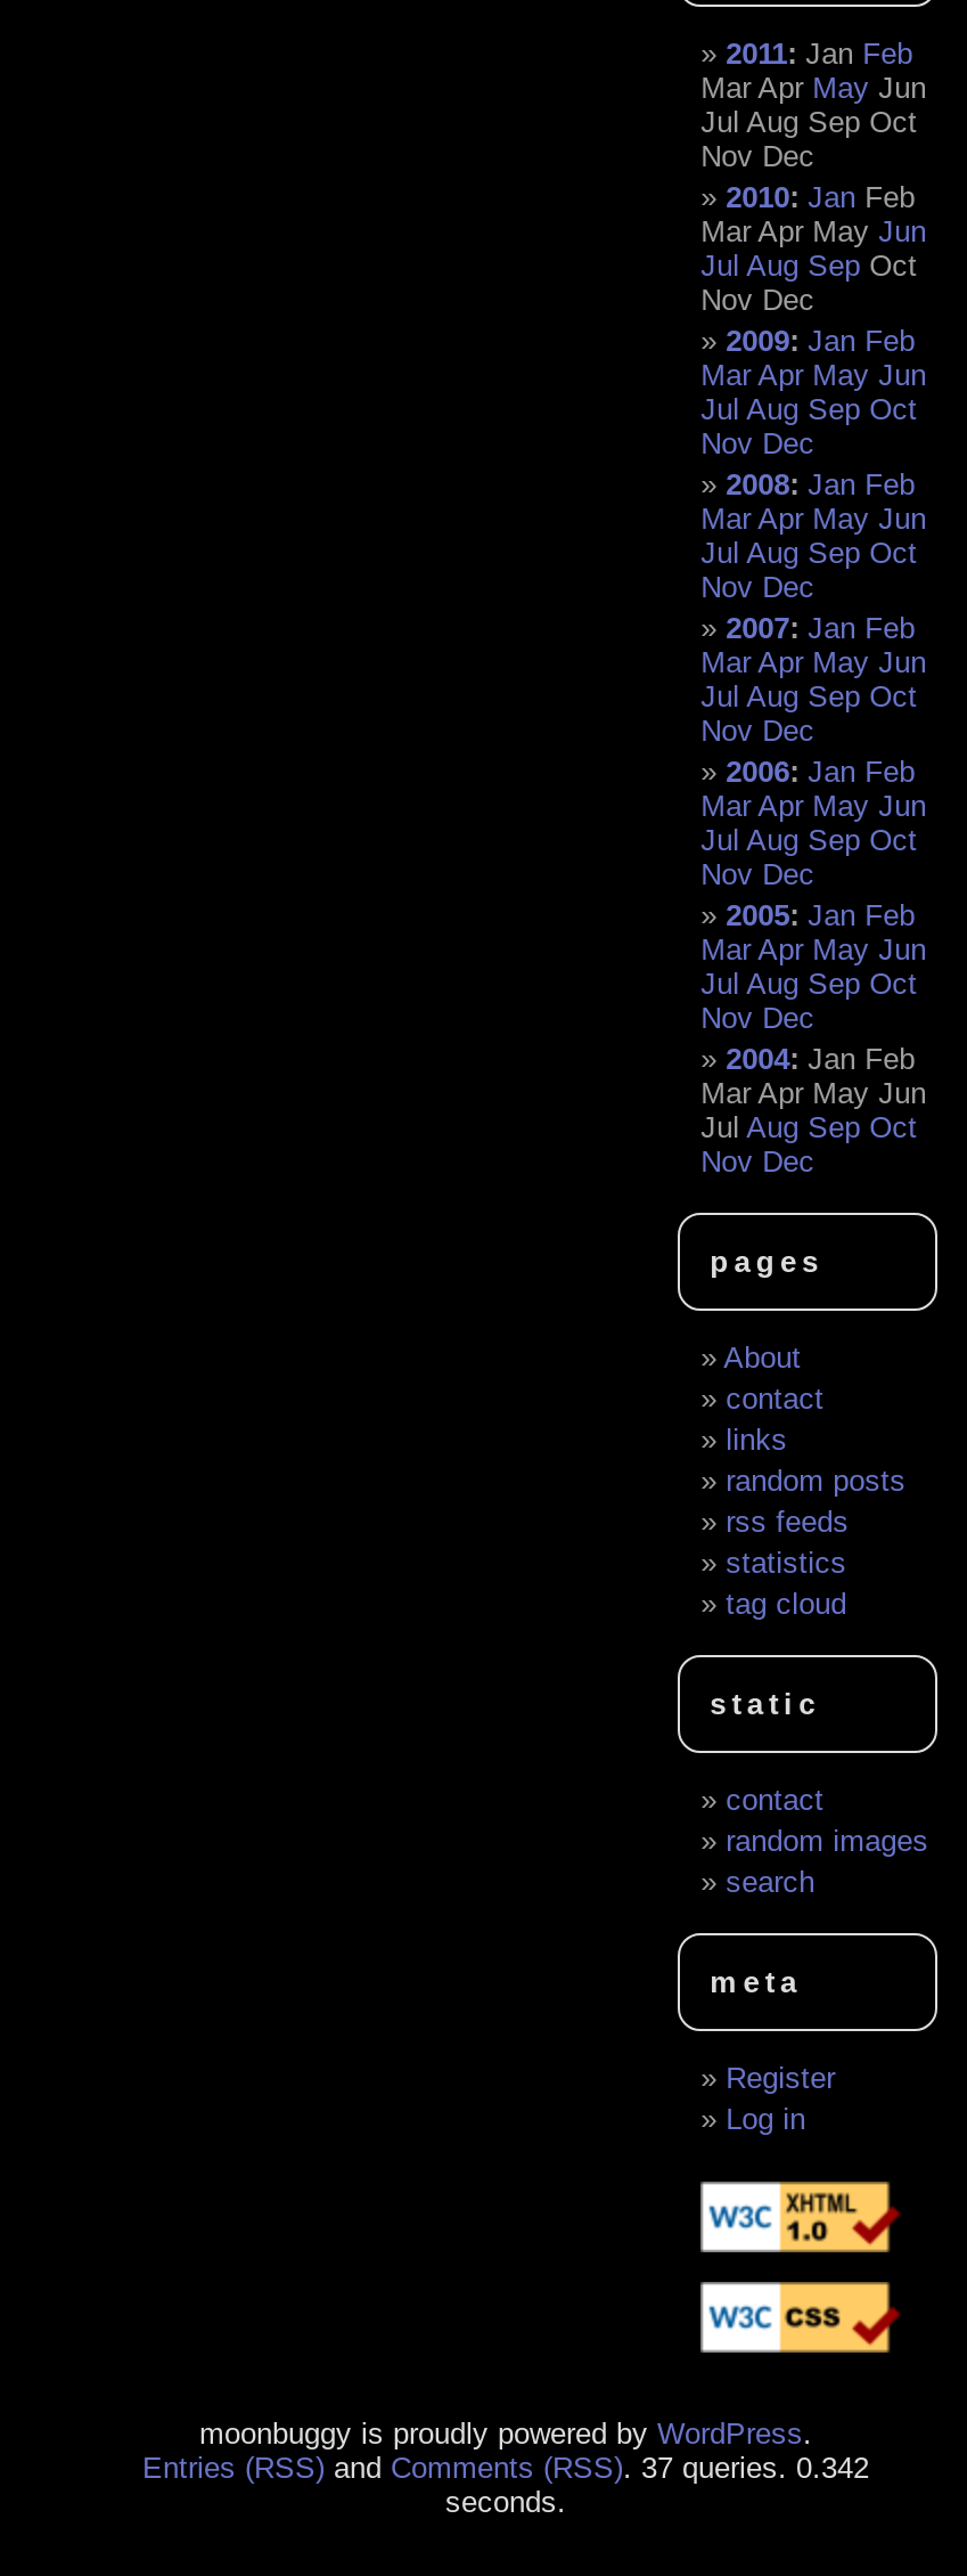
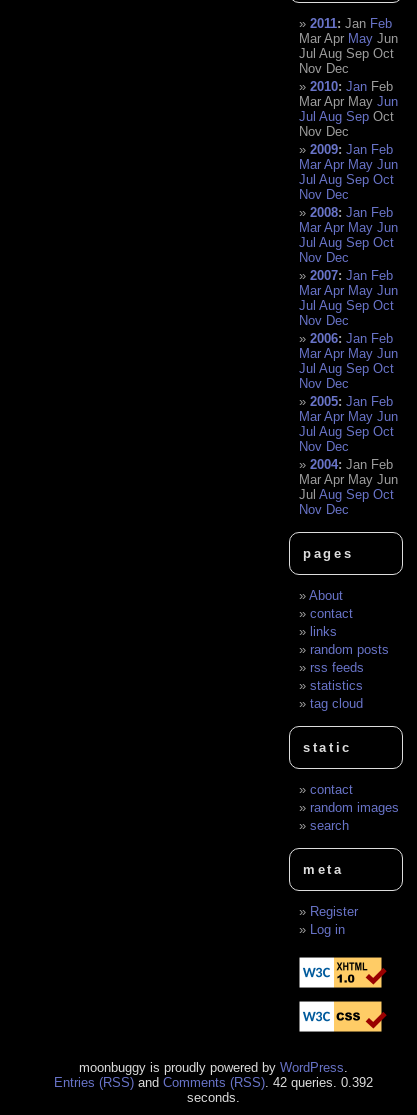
[142,2450,869,2484] Entries (RSS)and Comments (RSS). 37 queries. 0.342 -> [54,1075,373,1090] Entries (RSS)and Comments (RSS). 42 queries. 0.392

